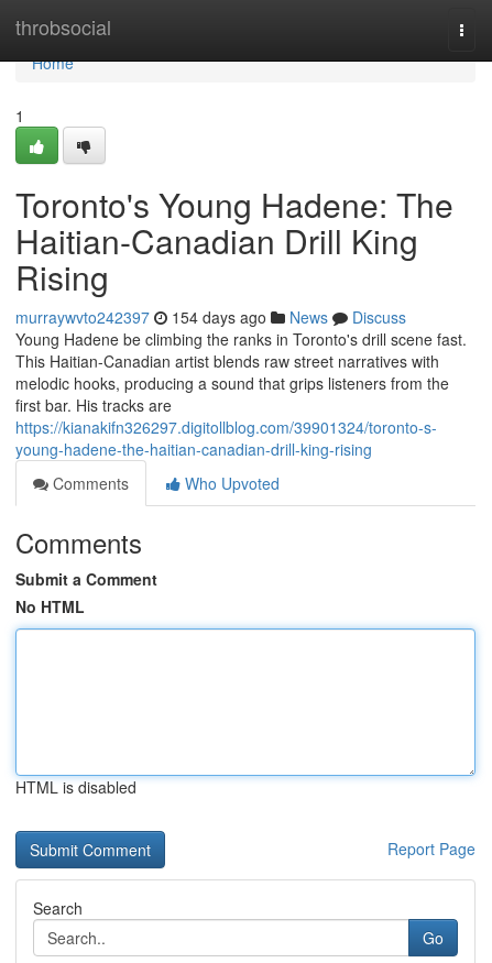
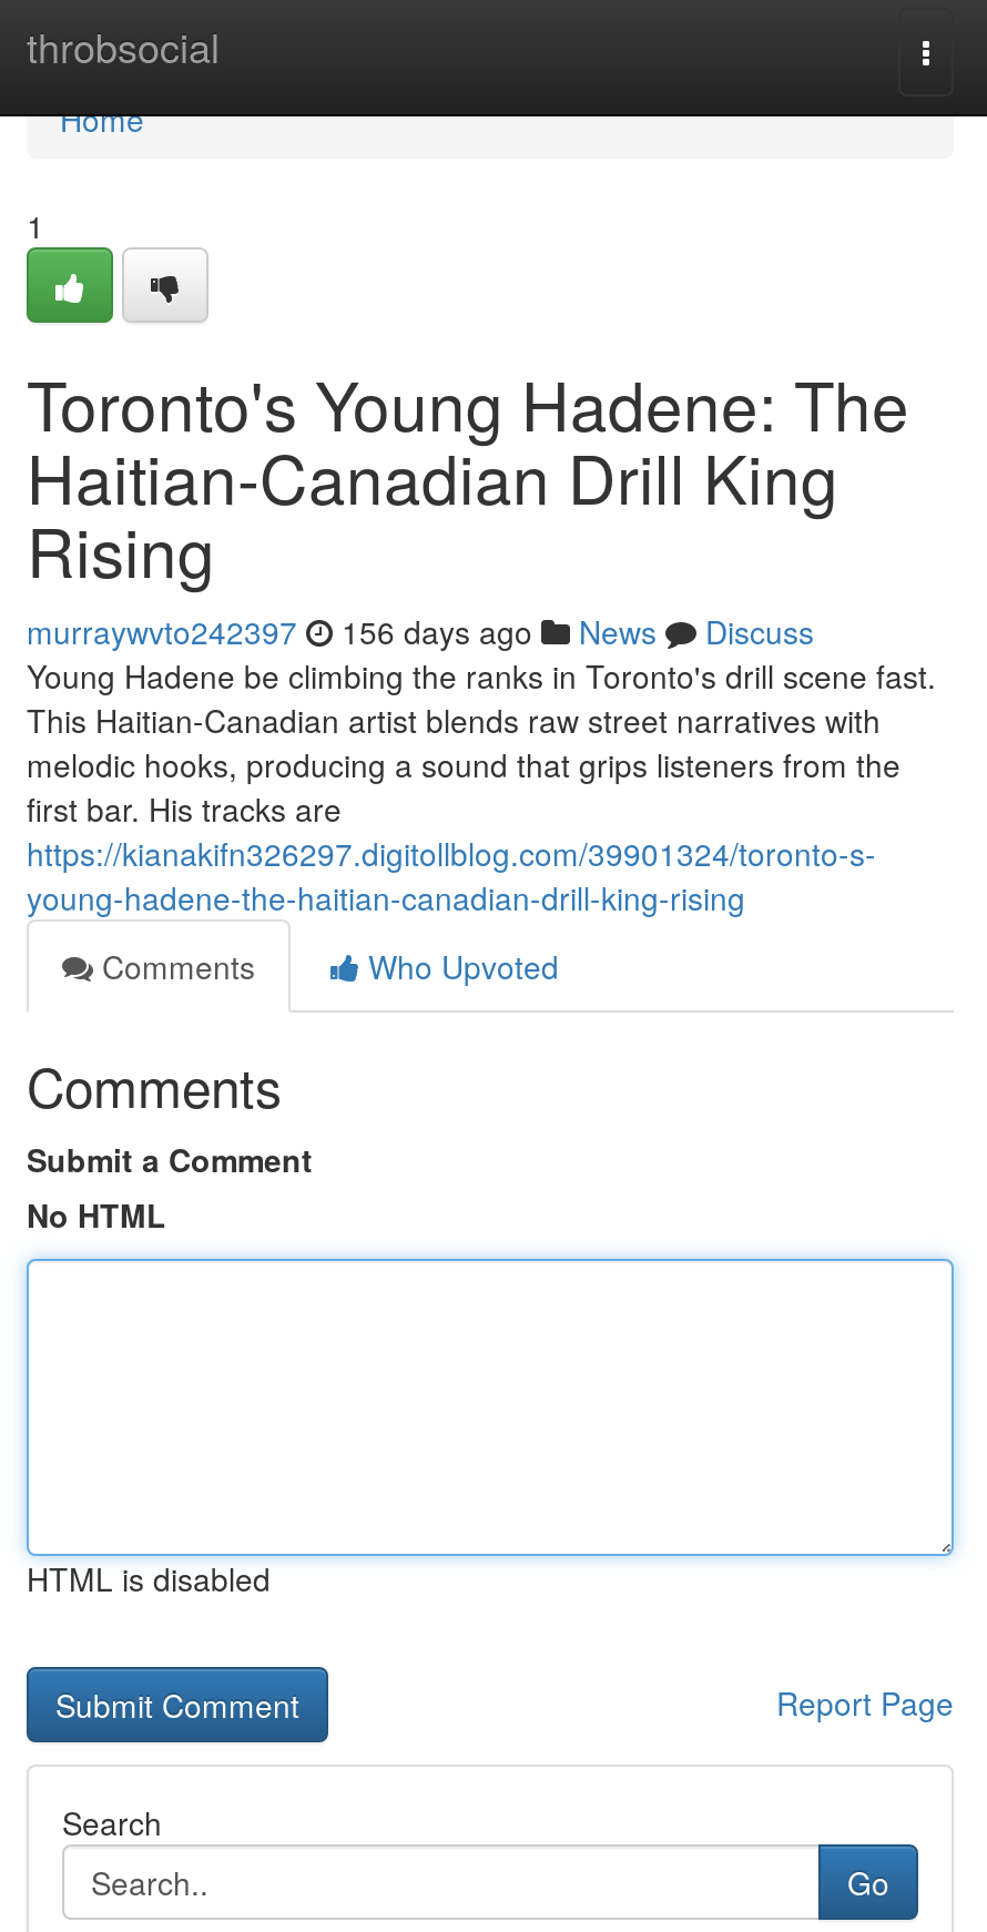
[15,306,406,328] murraywvto242397 154 days ago News Discuss -> [27,609,814,653] murraywvto242397 156 days ago News Discuss

